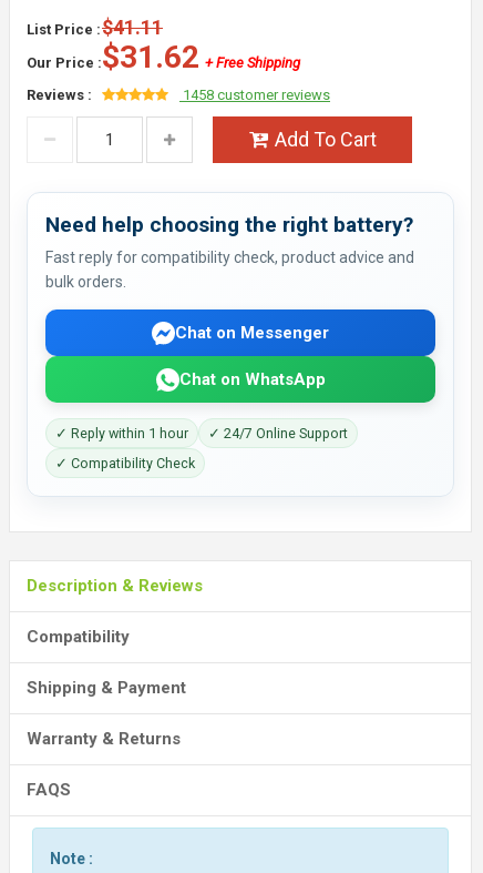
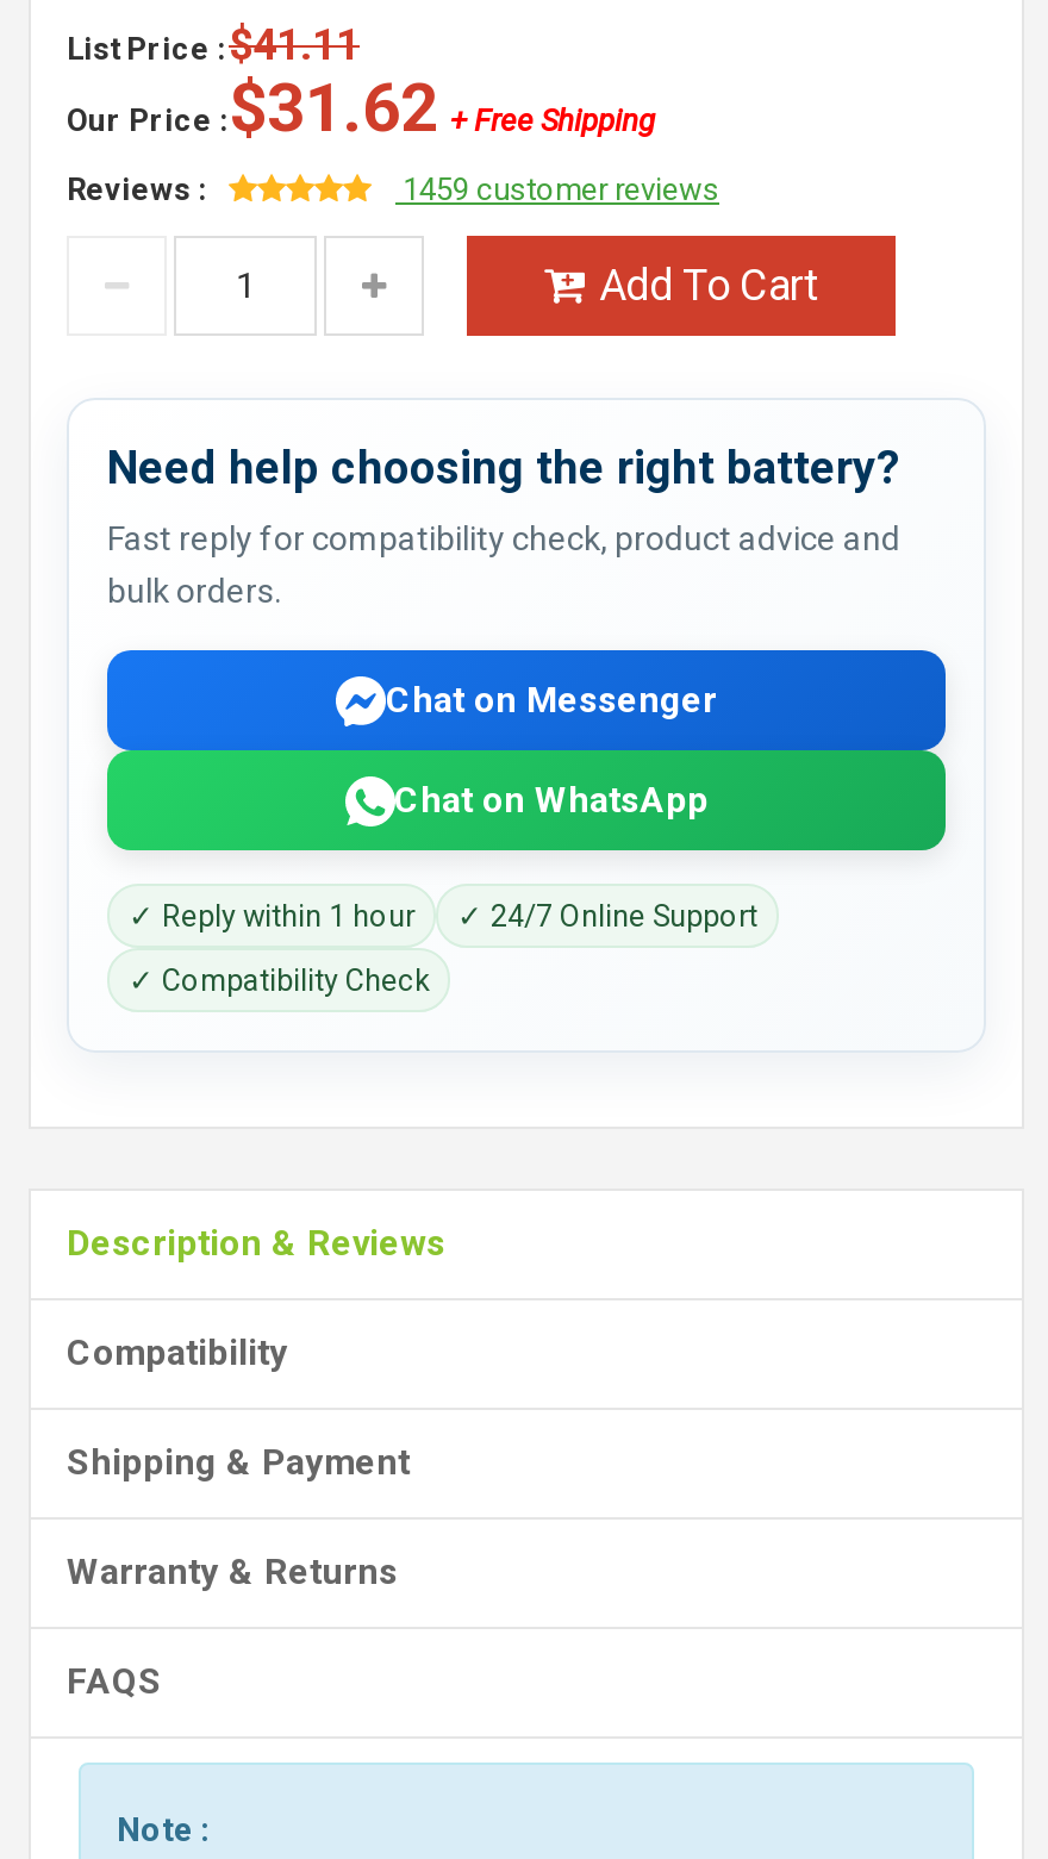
[179,87,330,103] 1458 customer reviews -> [395,171,719,207] 1459 customer reviews

